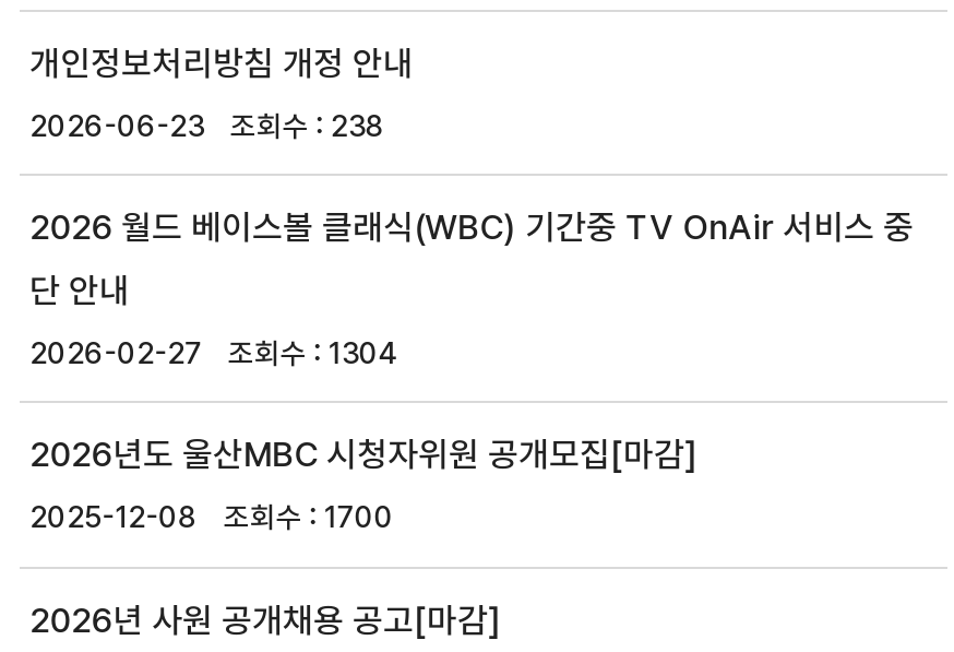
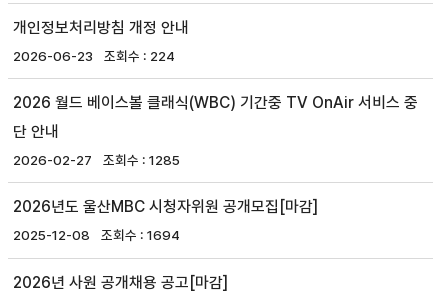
[330,107,385,142] 238 -> [150,48,175,64] 224
[328,335,398,370] 1304 -> [149,152,180,168] 1285
[324,499,394,534] 1700 -> [147,227,180,243] 1694

